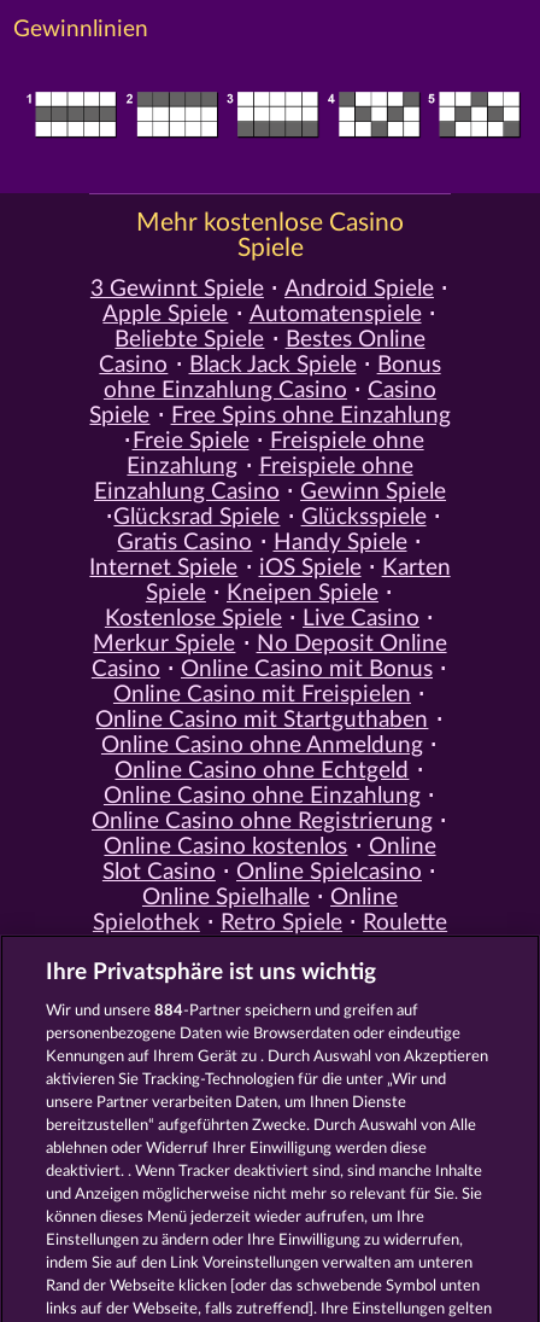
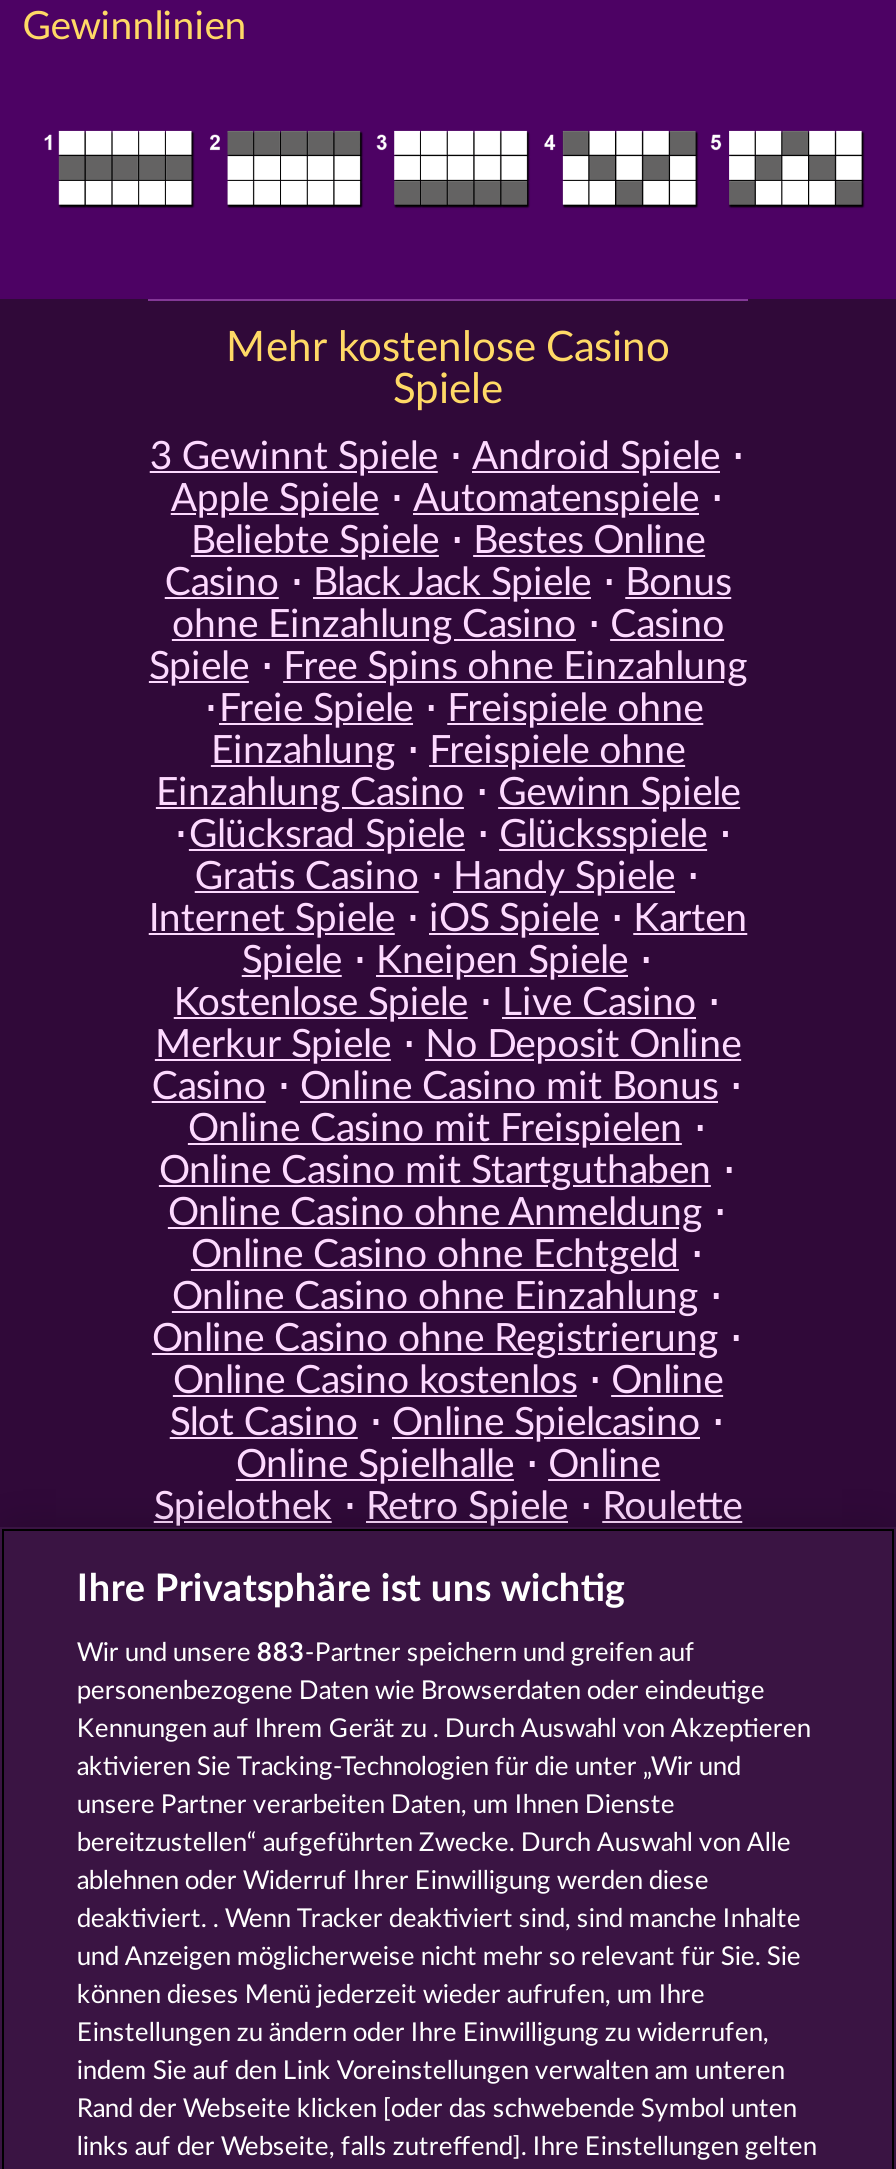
[46,1003,419,1019] Wir und unsere 884-Partner speichern und greifen auf -> [77,1641,695,1667] Wir und unsere 883-Partner speichern und greifen auf

